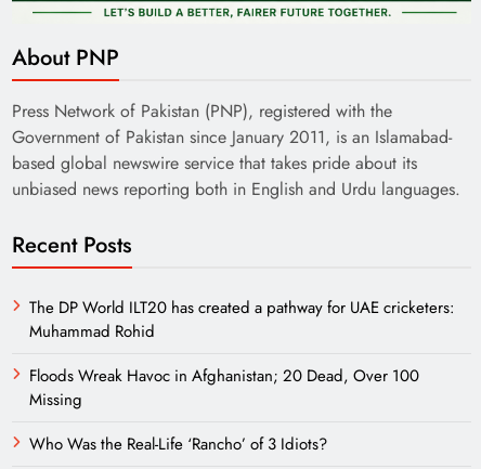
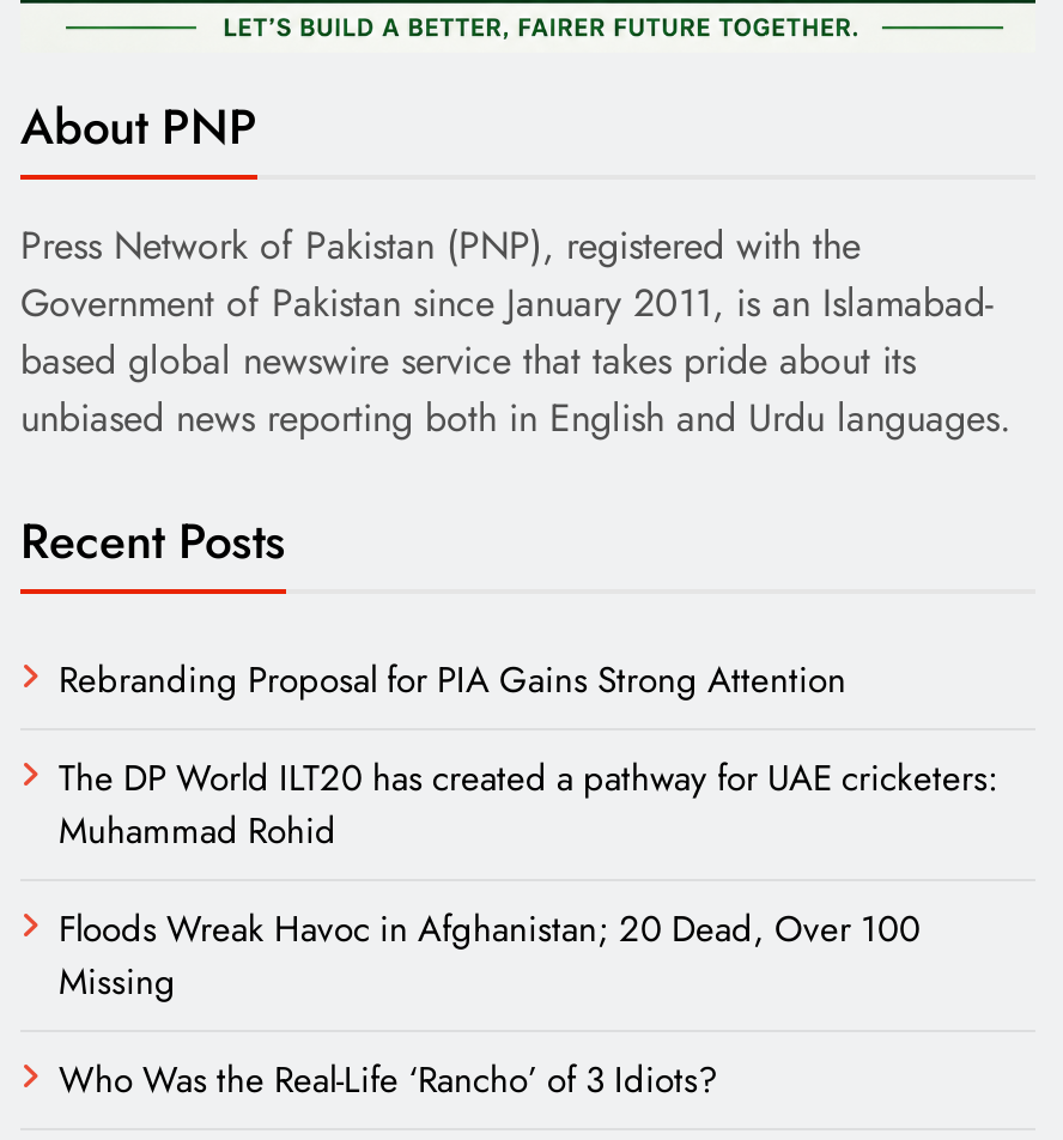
none -> [59,653,846,705] Rebranding Proposal for PIA Gains Strong Attention

